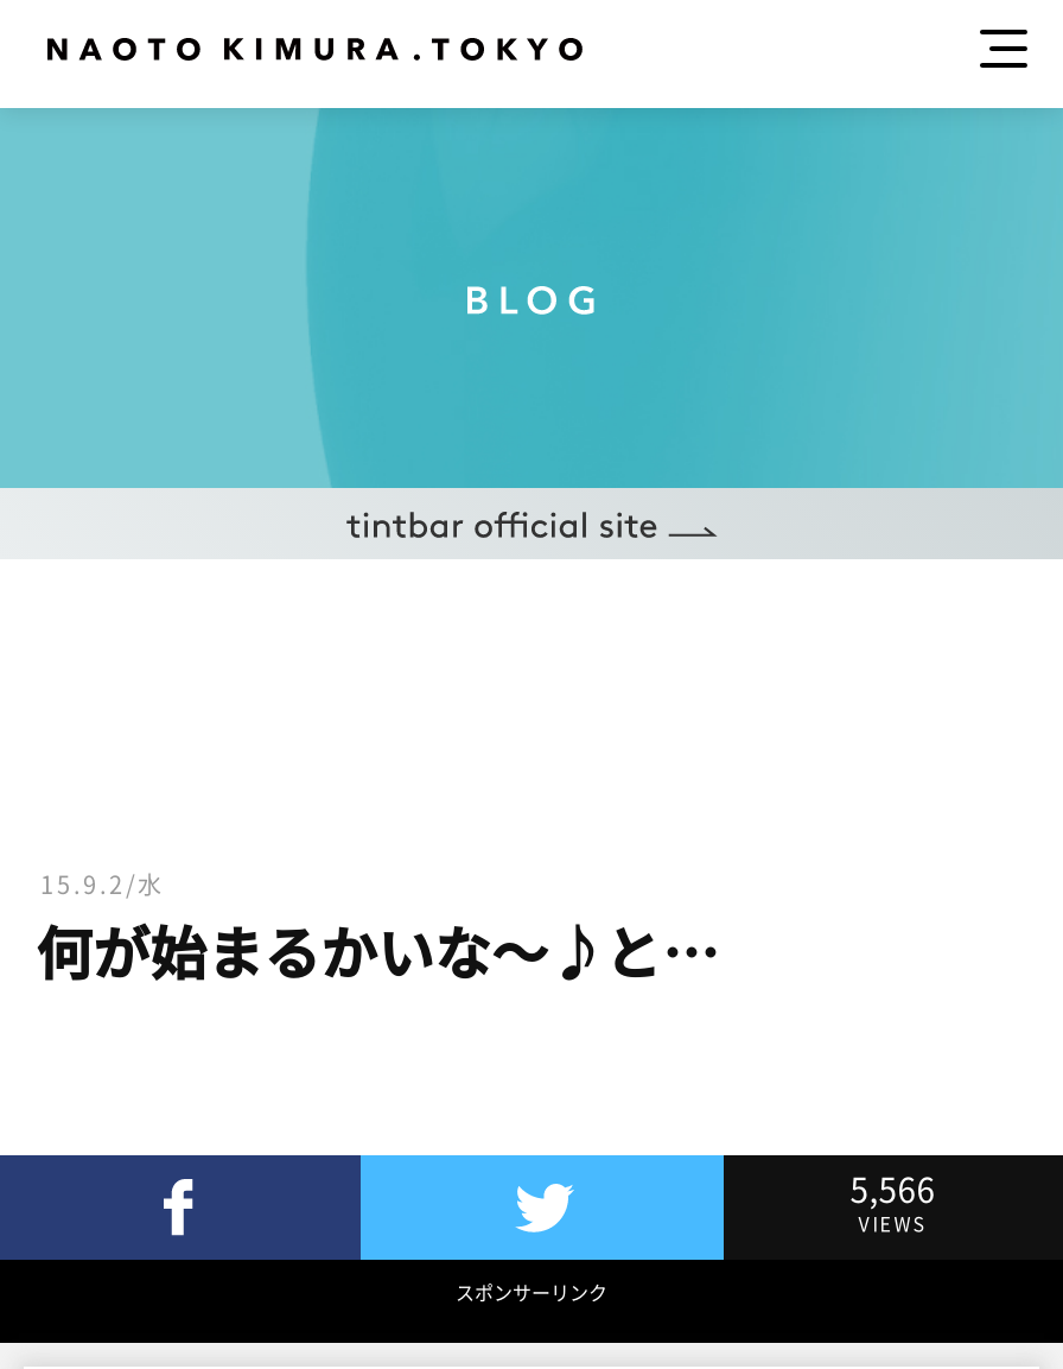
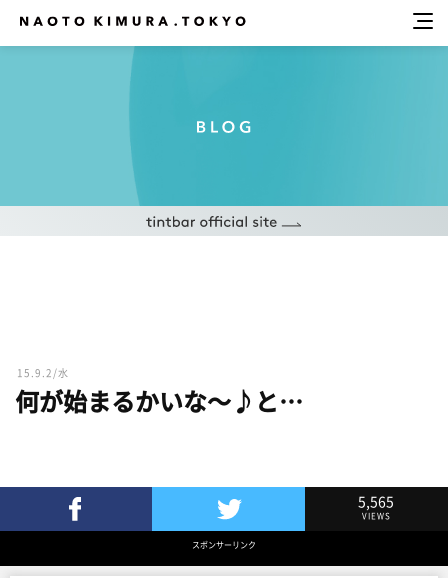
[850,1174,936,1208] 5,566 -> [358,495,394,509] 5,565

